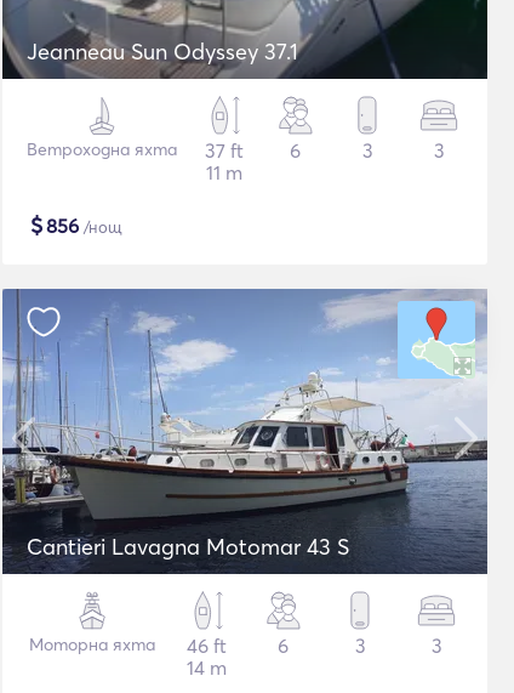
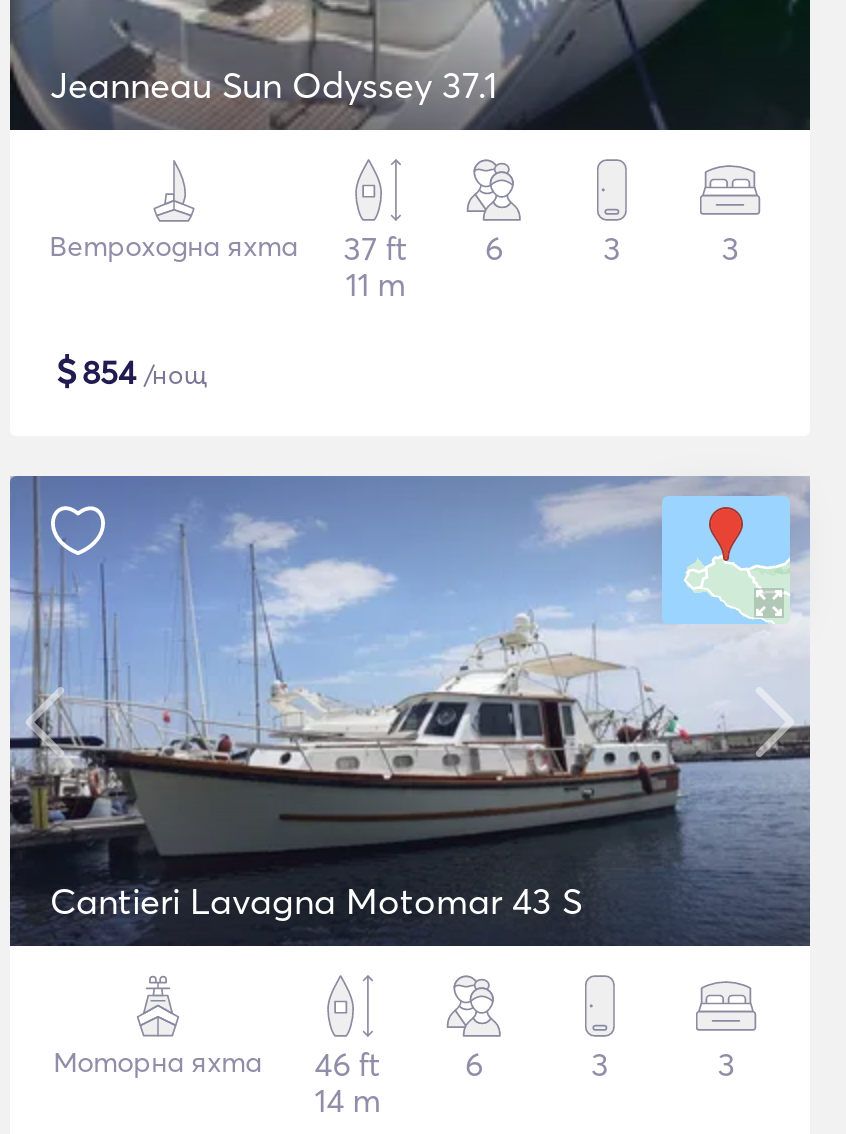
[30,211,122,239] $856 /нощ -> [56,348,208,394] $854 /нощ

